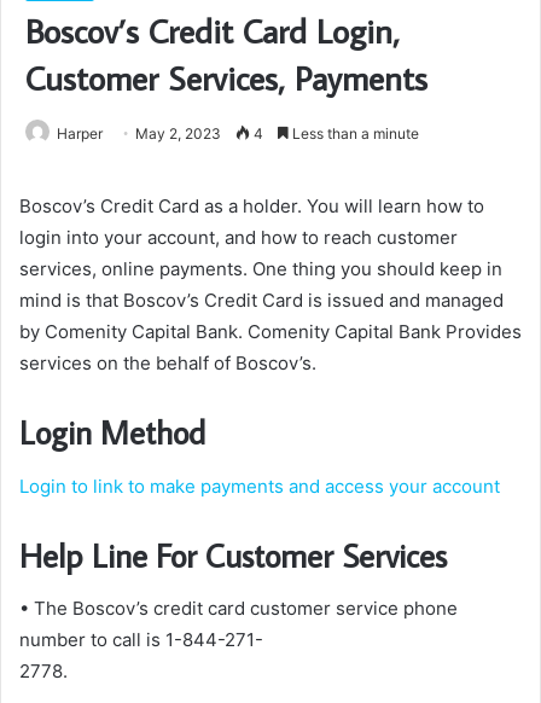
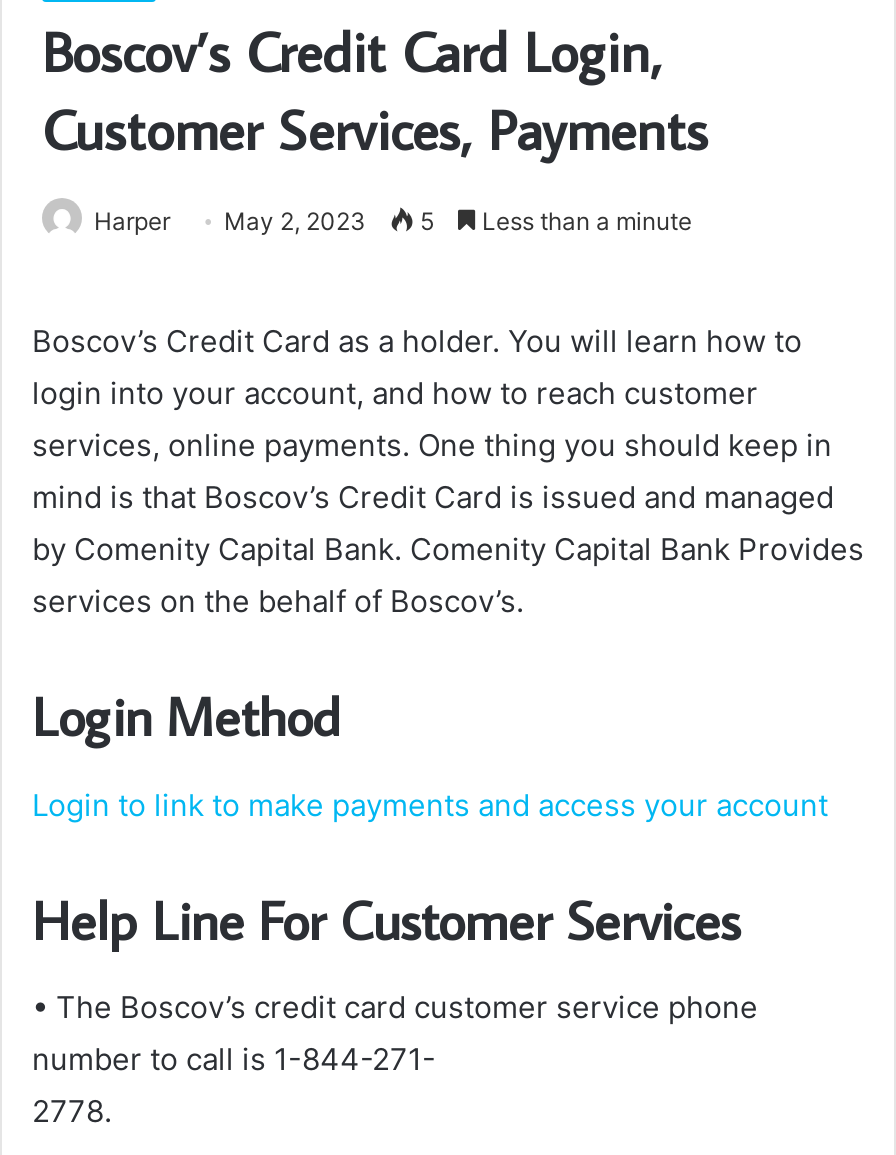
[57,125,419,143] Harper May 2, 2023 4 Less than a minute -> [94,206,692,236] Harper May 2, 2023 5 Less than a minute

